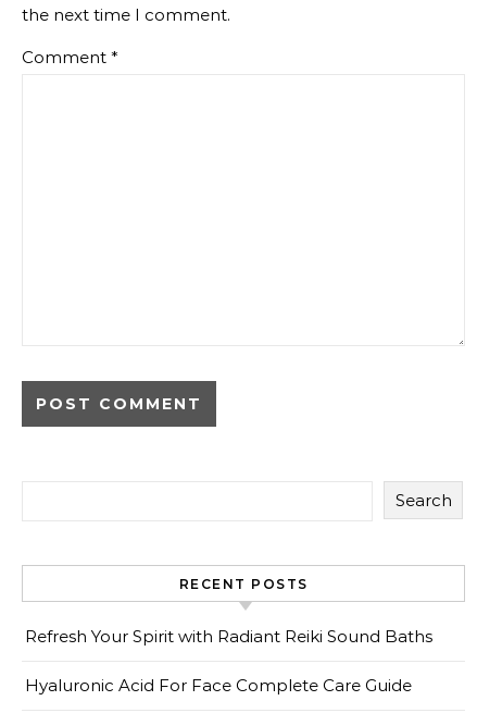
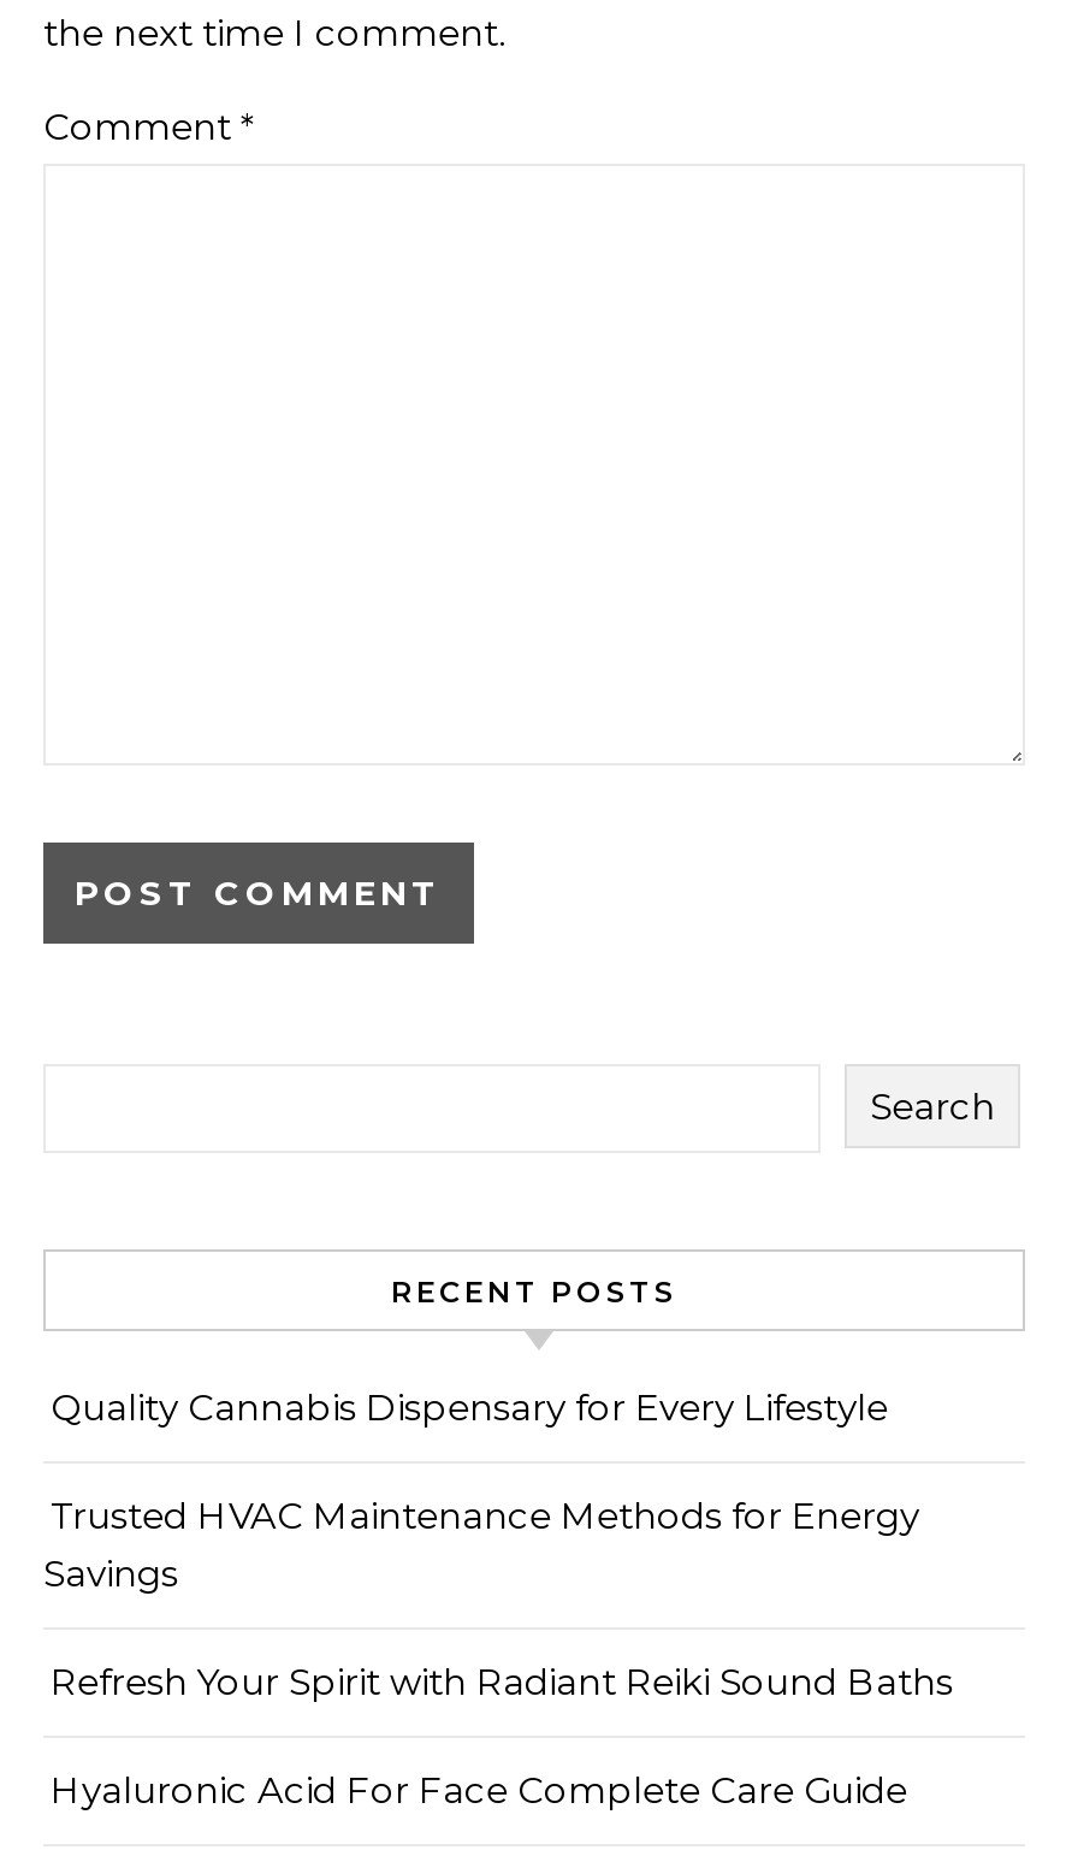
none -> [43,1384,919,1596] Quality Cannabis Dispensary for Every Lifestyle | Trusted HVAC Maintenance Methods for Energy | Savings

